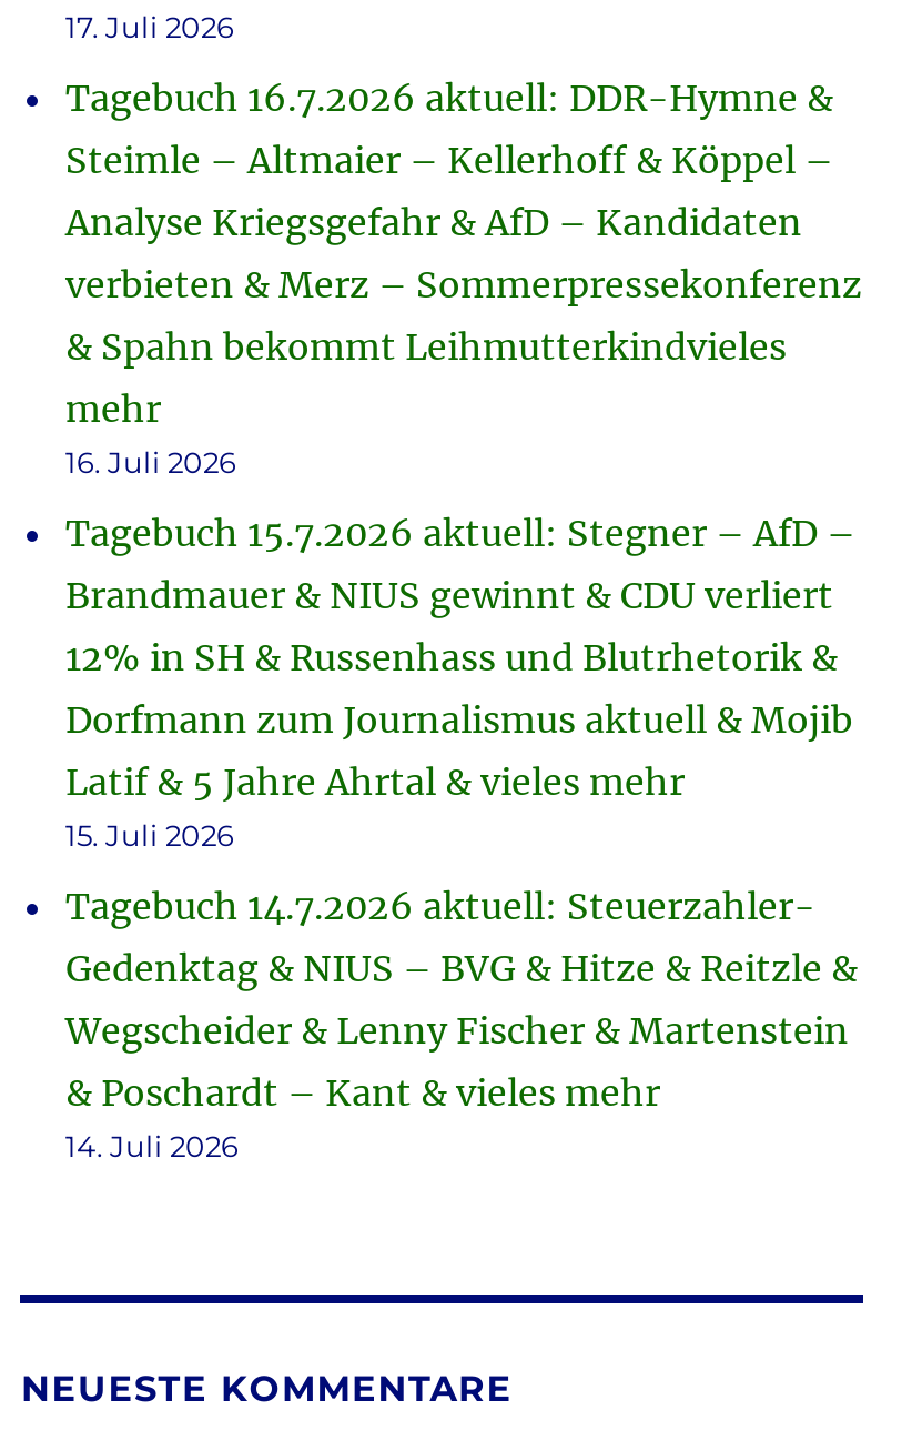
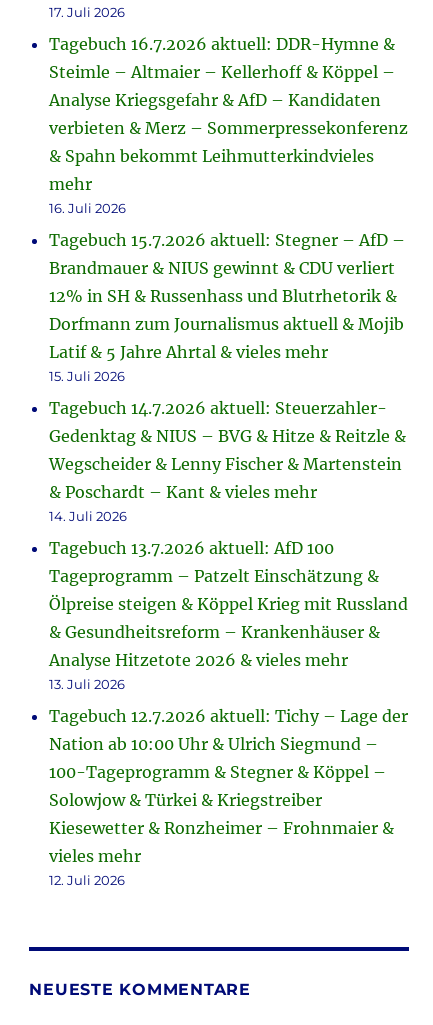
none -> [49,538,408,888] Tagebuch 13.7.2026 aktuell: AfD 100 | Tageprogramm – Patzelt Einschätzung & | Ölpreise steigen & Köppel Krieg mit Russland | & Gesundheitsreform – Krankenhäuser & | Analyse Hitzetote 2026 & vieles mehr | 13. Juli 2026 | Tagebuch 12.7.2026 aktuell: Tichy – Lage der | Nation ab 10:00 Uhr & Ulrich Siegmund – | 100-Tageprogramm & Stegner & Köppel – | Solowjow & Türkei & Kriegstreiber | Kiesewetter & Ronzheimer – Frohnmaier & | vieles mehr | 12. Juli 2026

